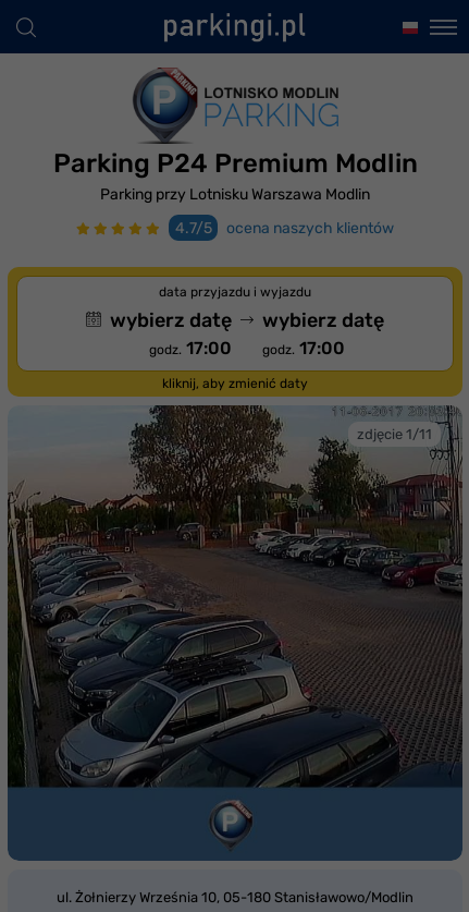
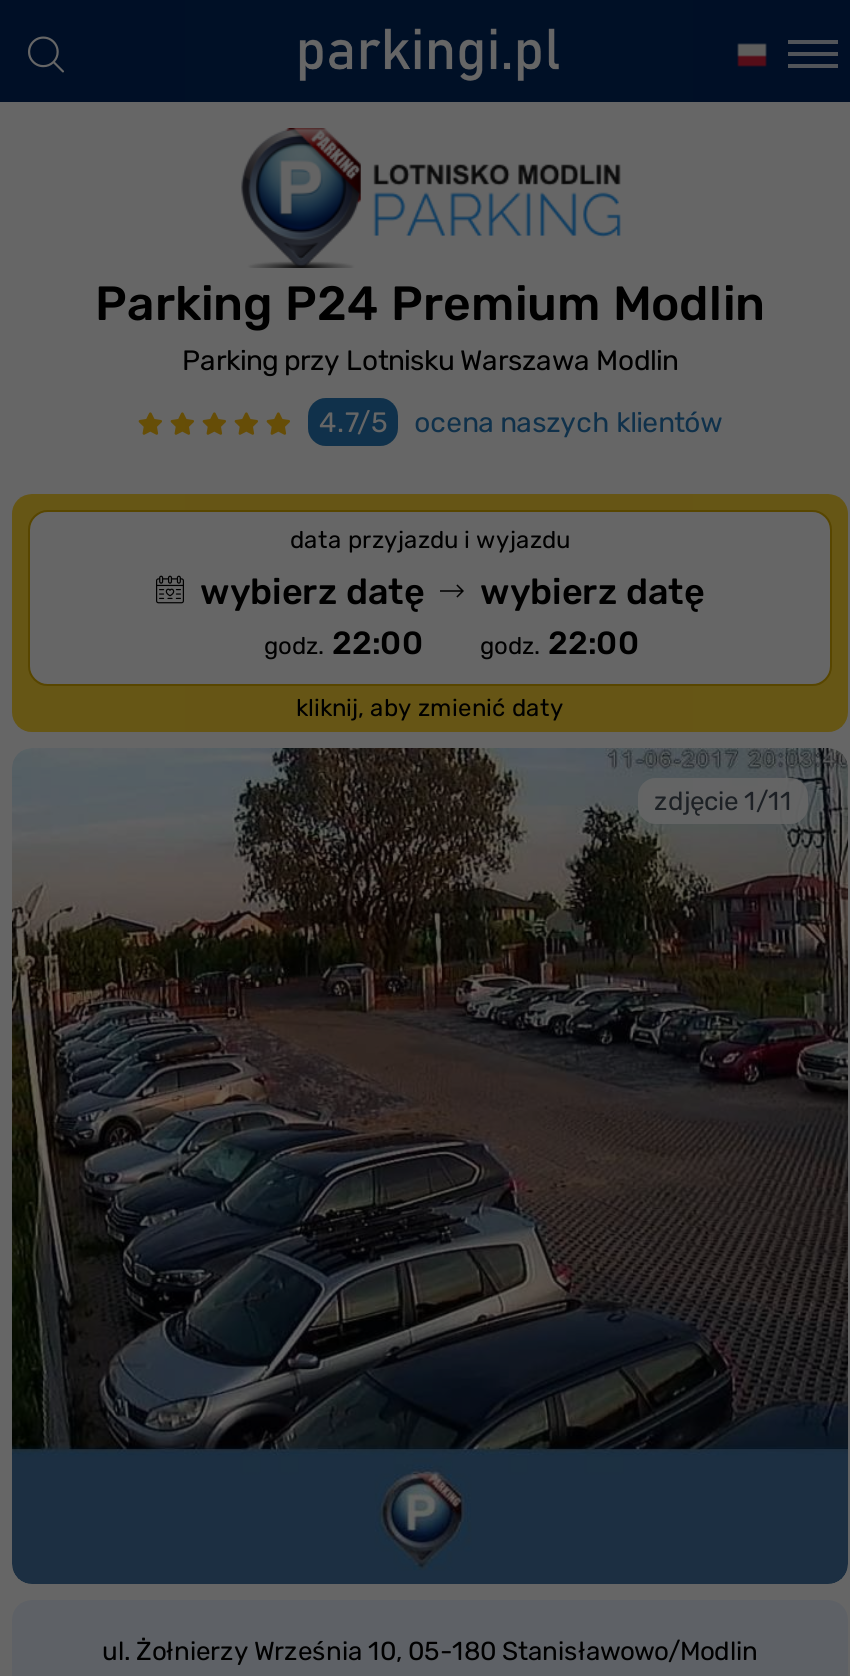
[149,338,232,358] godz. 17:00 -> [264,624,424,662] godz. 22:00
[262,338,345,358] godz. 17:00 -> [480,624,640,662] godz. 22:00

